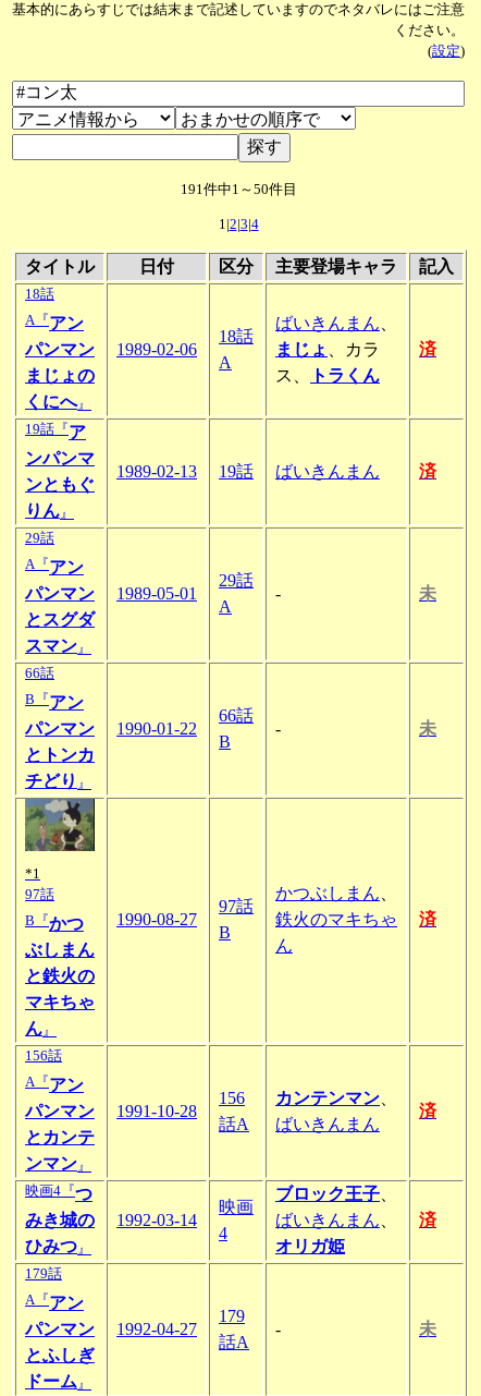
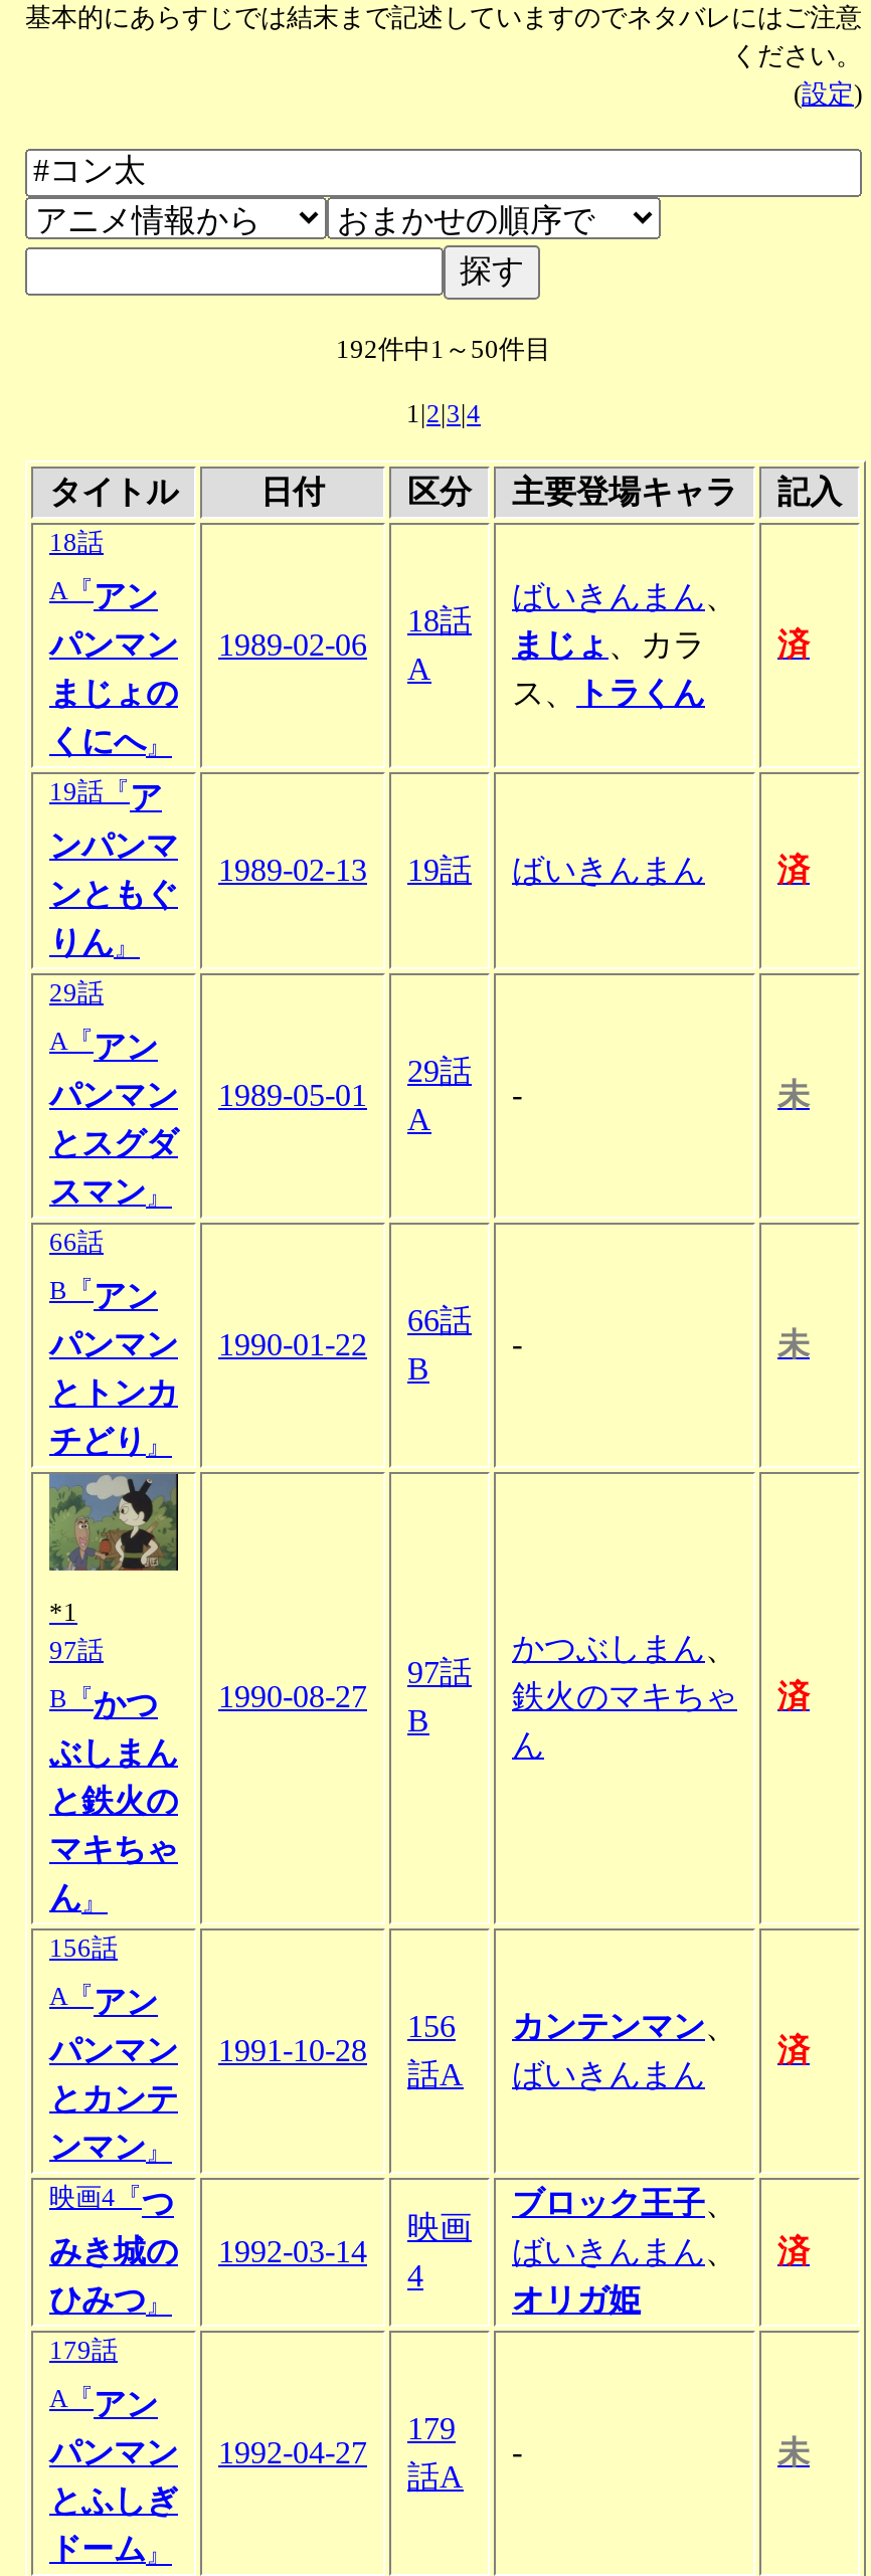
[180,182,297,197] 191件中1～50件目 -> [336,336,551,364] 192件中1～50件目

